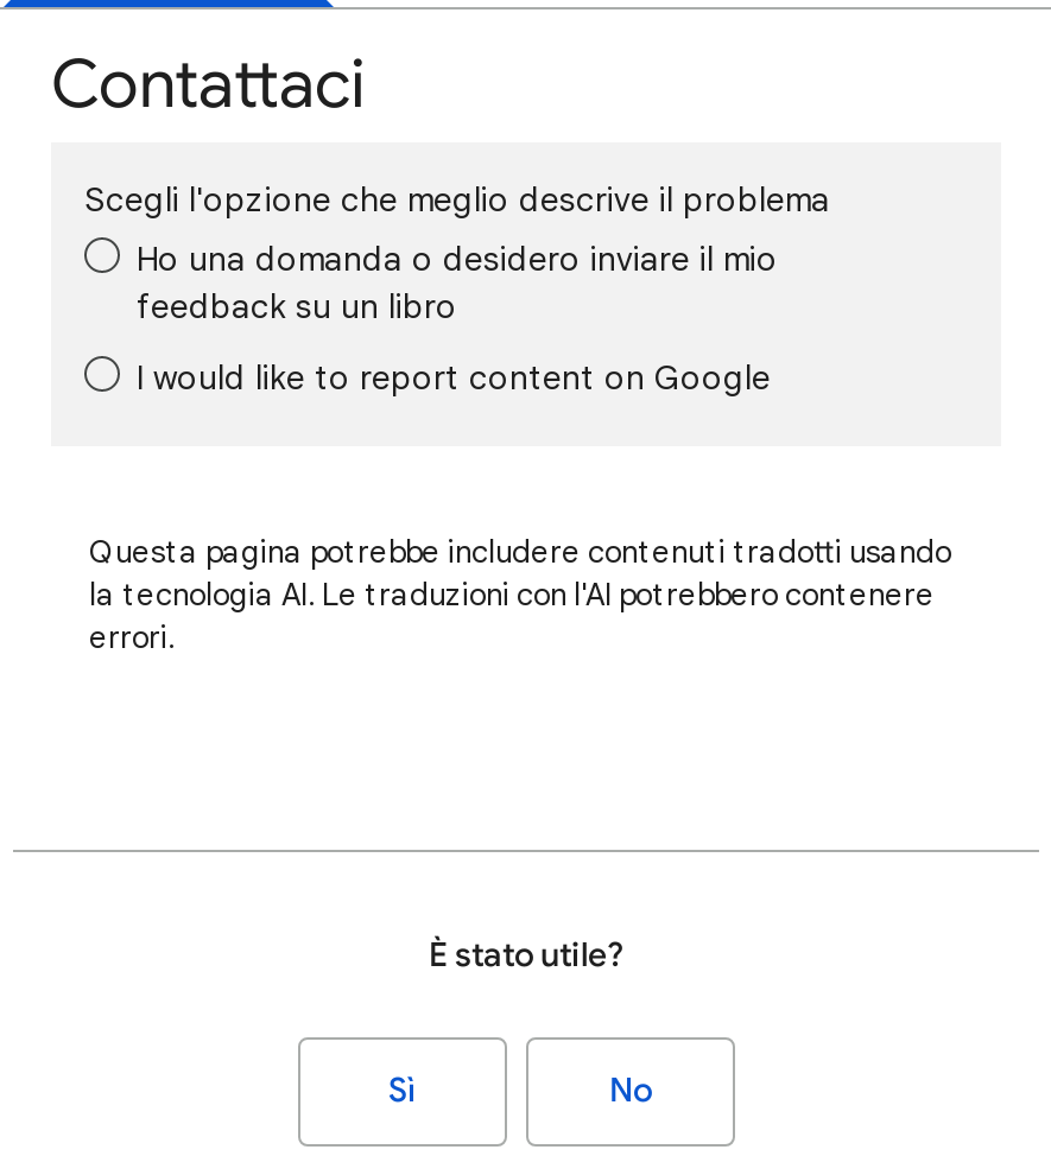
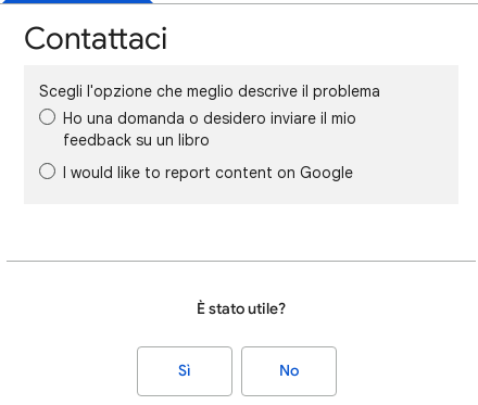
[89,532,951,658] Questa pagina potrebbe includere contenuti tradotti usando | la tecnologia AI. Le traduzioni con l'AI potrebbero contenere | errori. -> none

